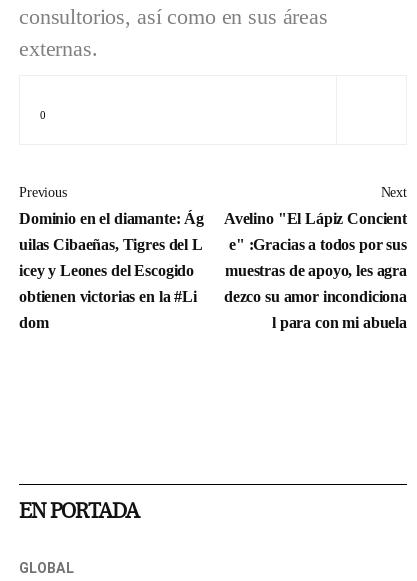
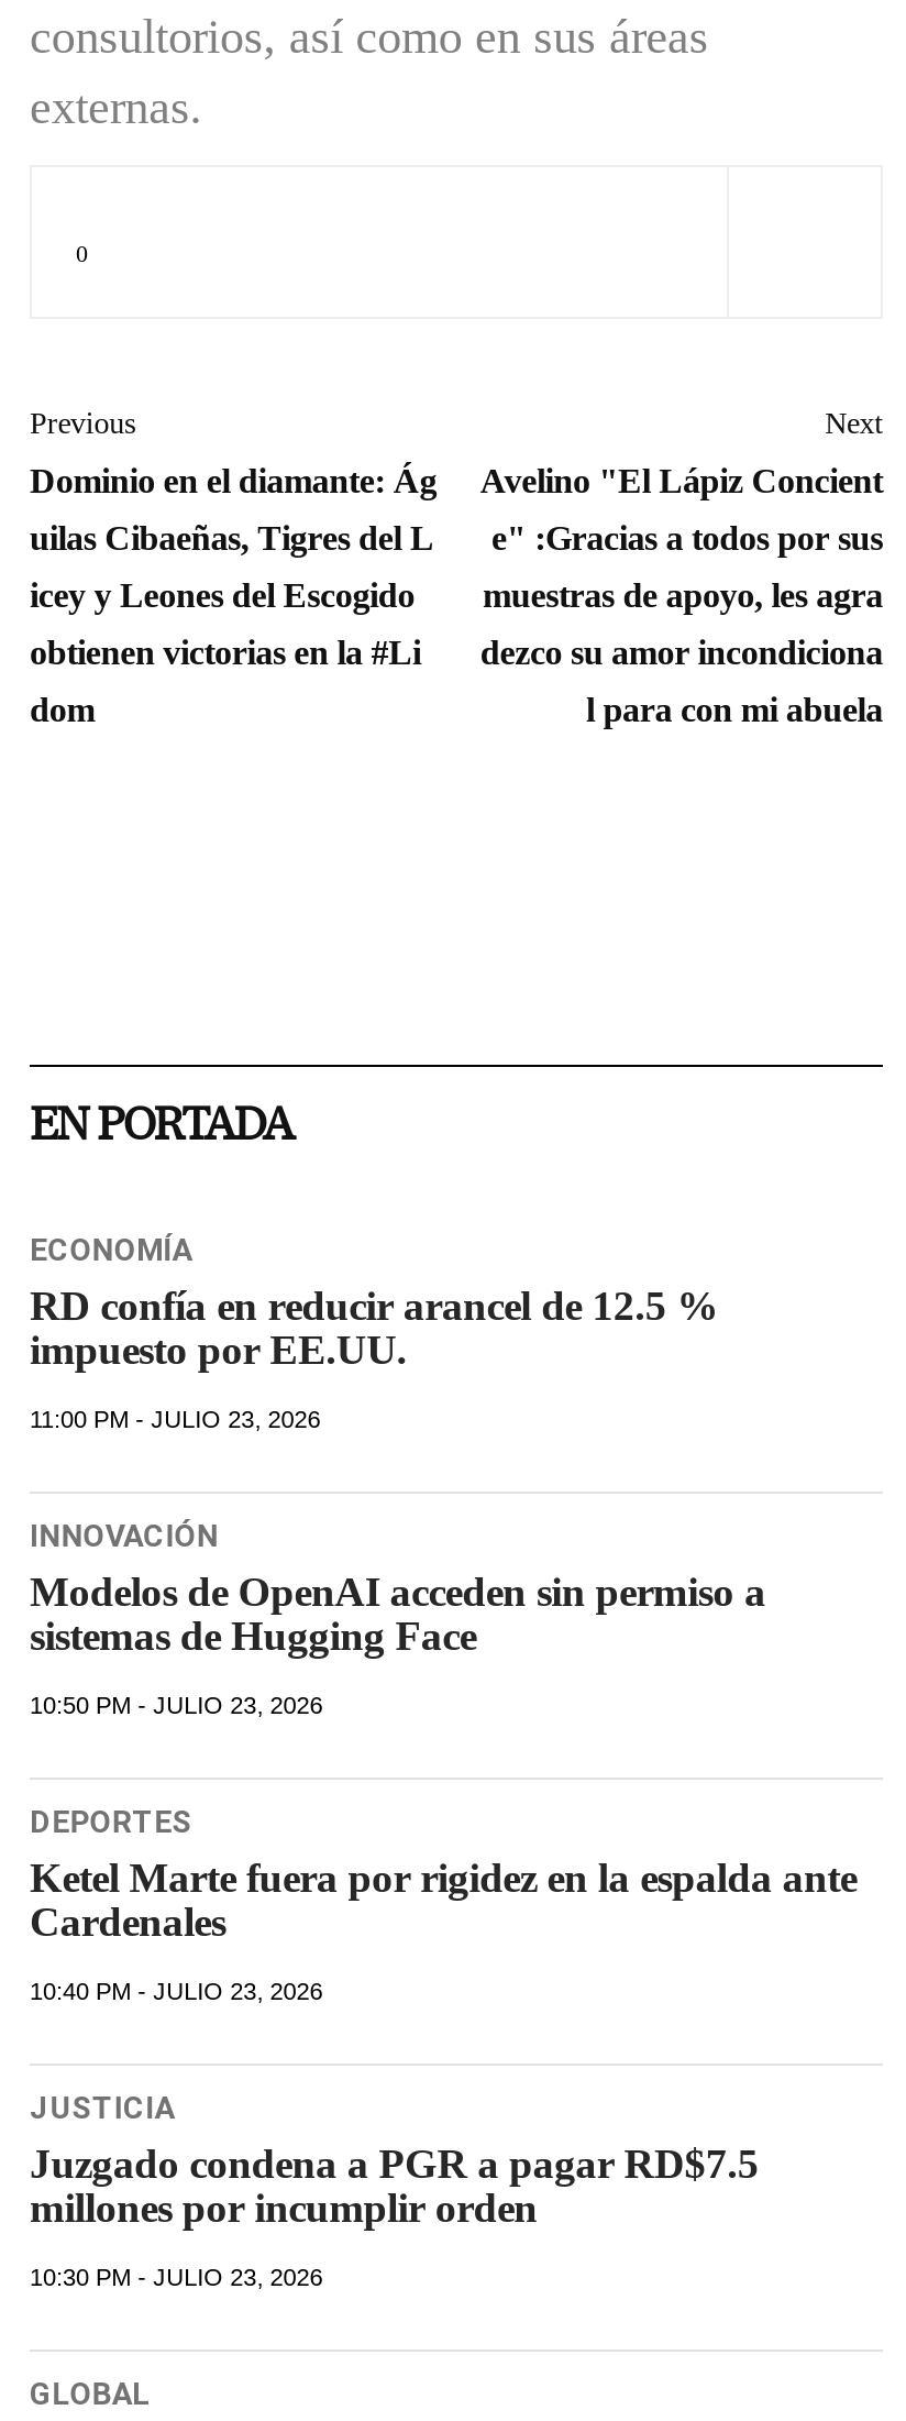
none -> [30,1232,857,2290] ECONOMÍA | RD confía en reducir arancel de 12.5 % | impuesto por EE.UU. | 11:00 PM - JULIO 23, 2026 | INNOVACIÓN | Modelos de OpenAI acceden sin permiso a | sistemas de Hugging Face | 10:50 PM - JULIO 23, 2026 | DEPORTES | Ketel Marte fuera por rigidez en la espalda ante | Cardenales | 10:40 PM - JULIO 23, 2026 | JUSTICIA | Juzgado condena a PGR a pagar RD$7.5 | millones por incumplir orden | 10:30 PM - JULIO 23, 2026

